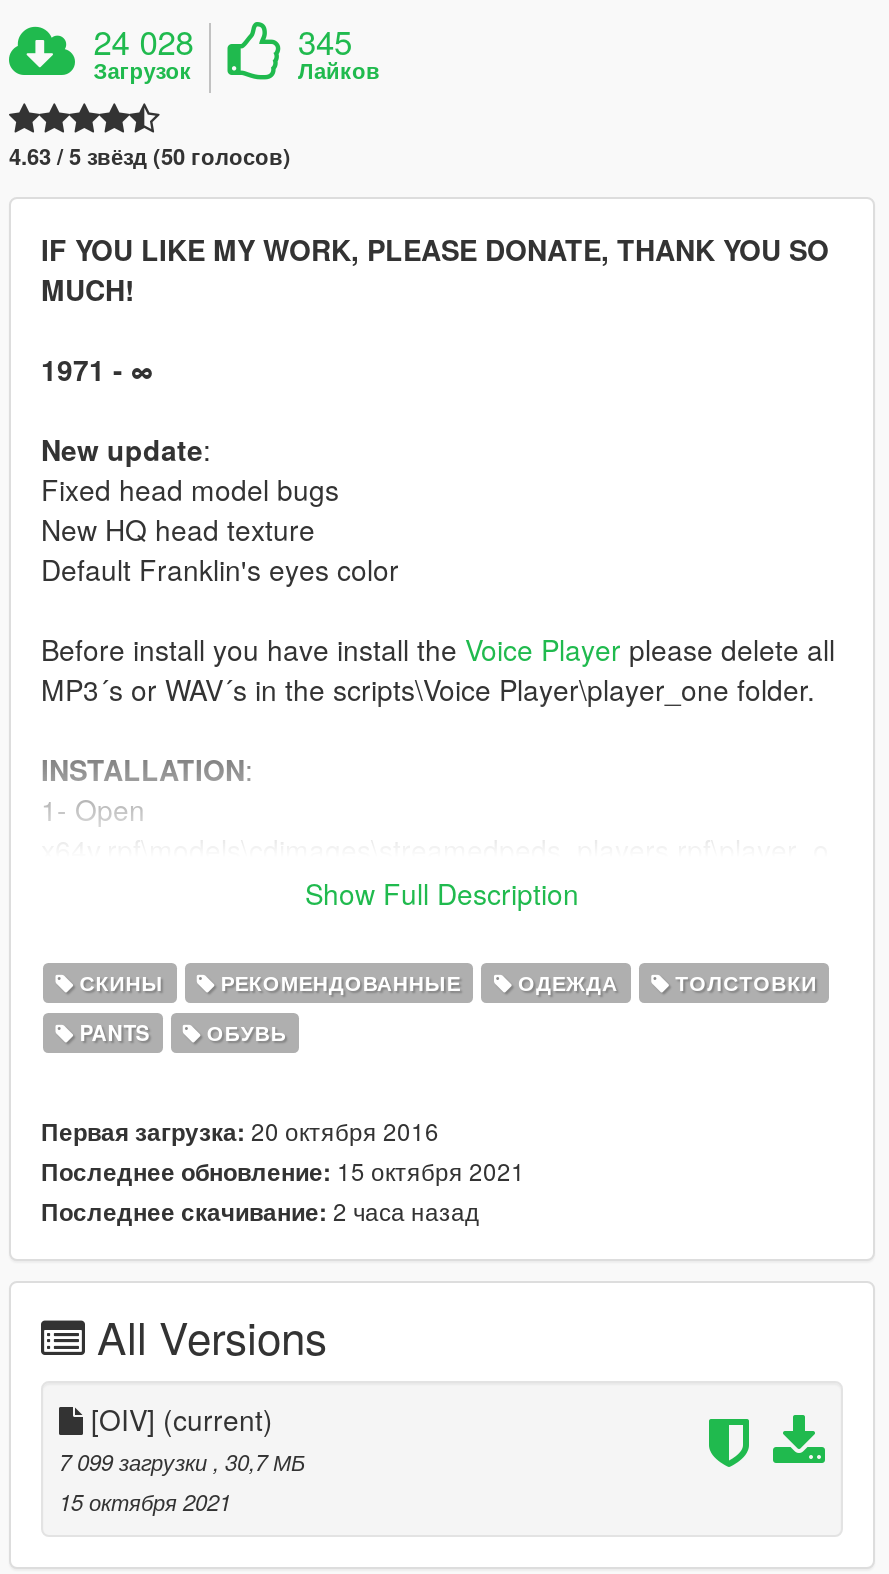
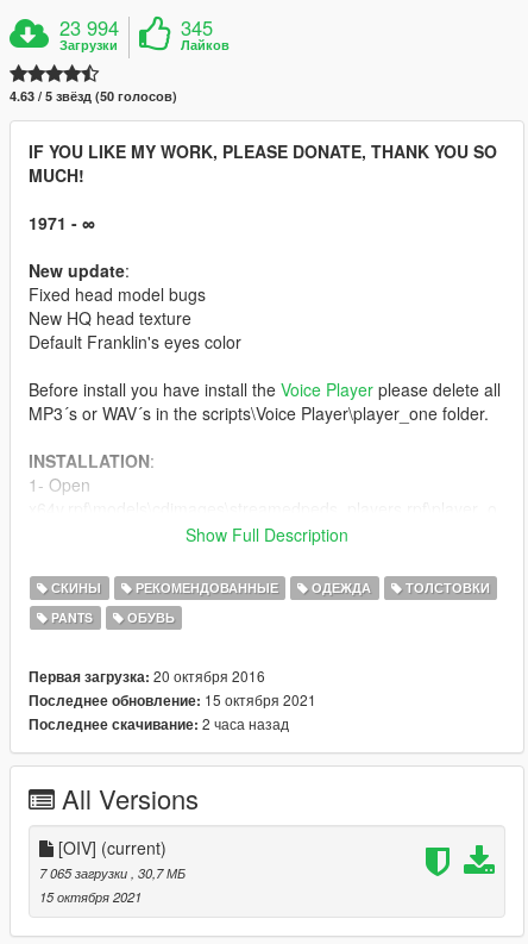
[93,17,193,85] 24 028 | Загрузок -> [60,13,119,54] 23 994 | Загрузки
[59,1445,305,1477] 7 099 загрузки, 30,7 МБ -> [39,863,186,882] 7 065 загрузки, 30,7 МБ

